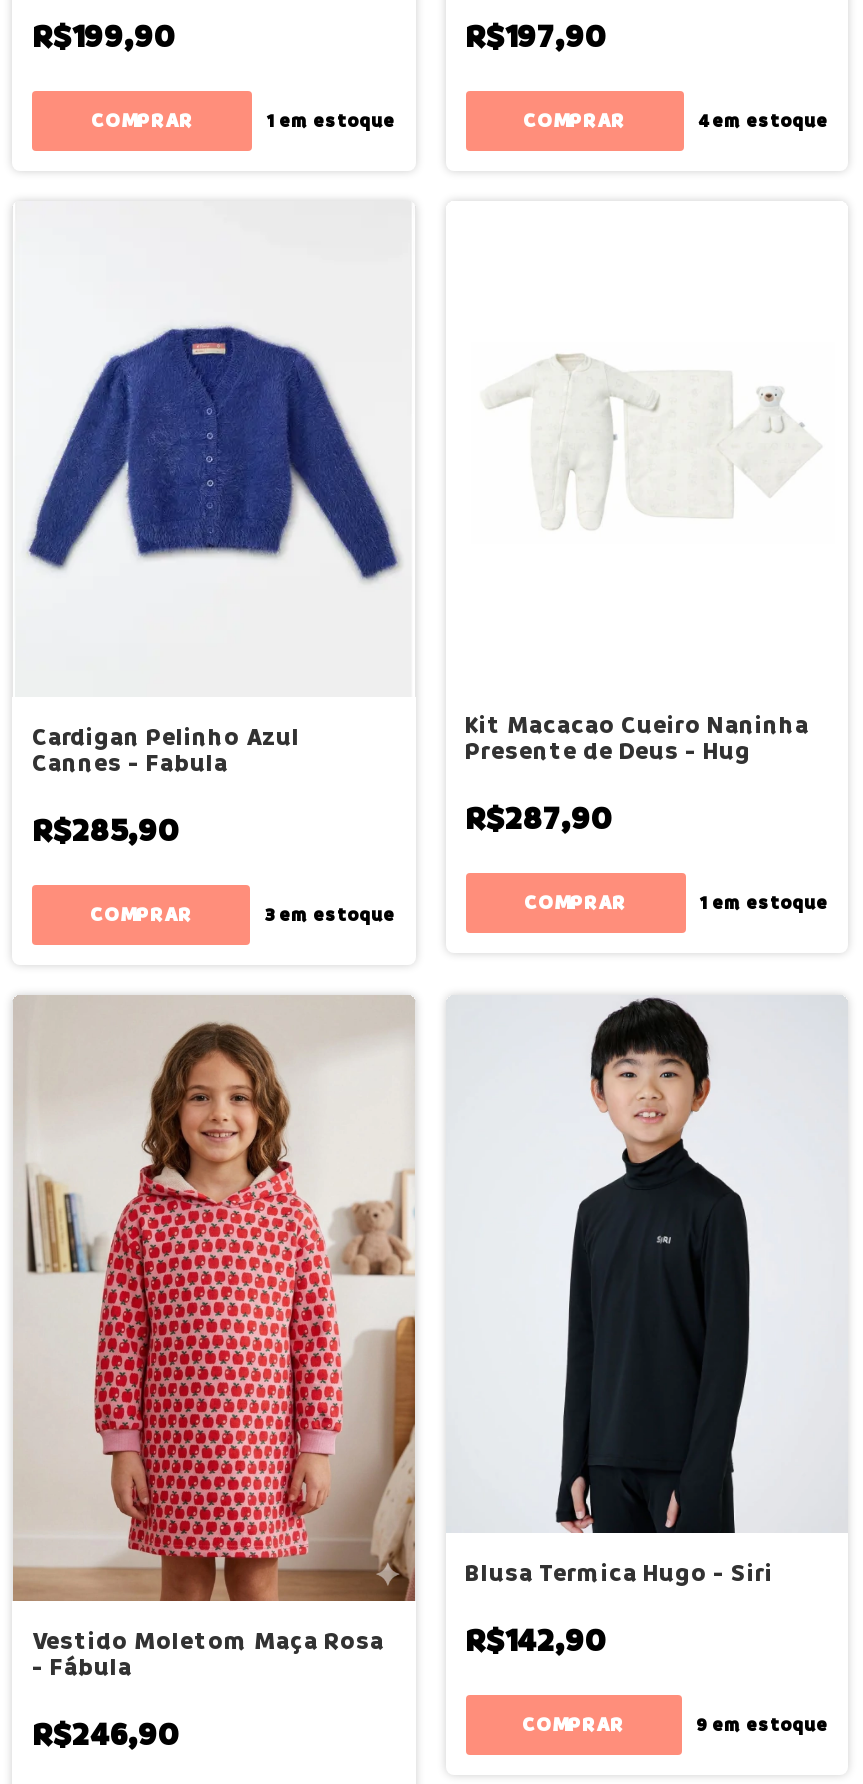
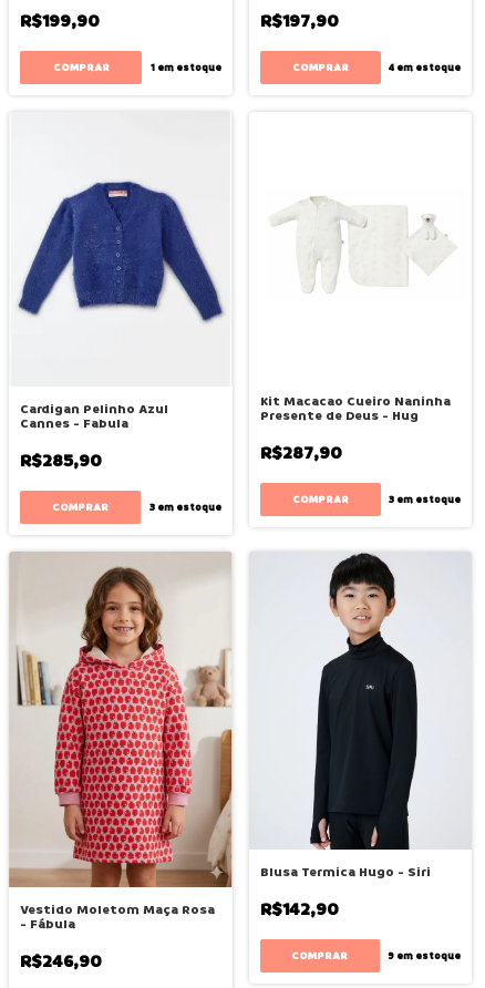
[700,891,828,915] 1 em estoque -> [389,493,461,507] 3 em estoque

